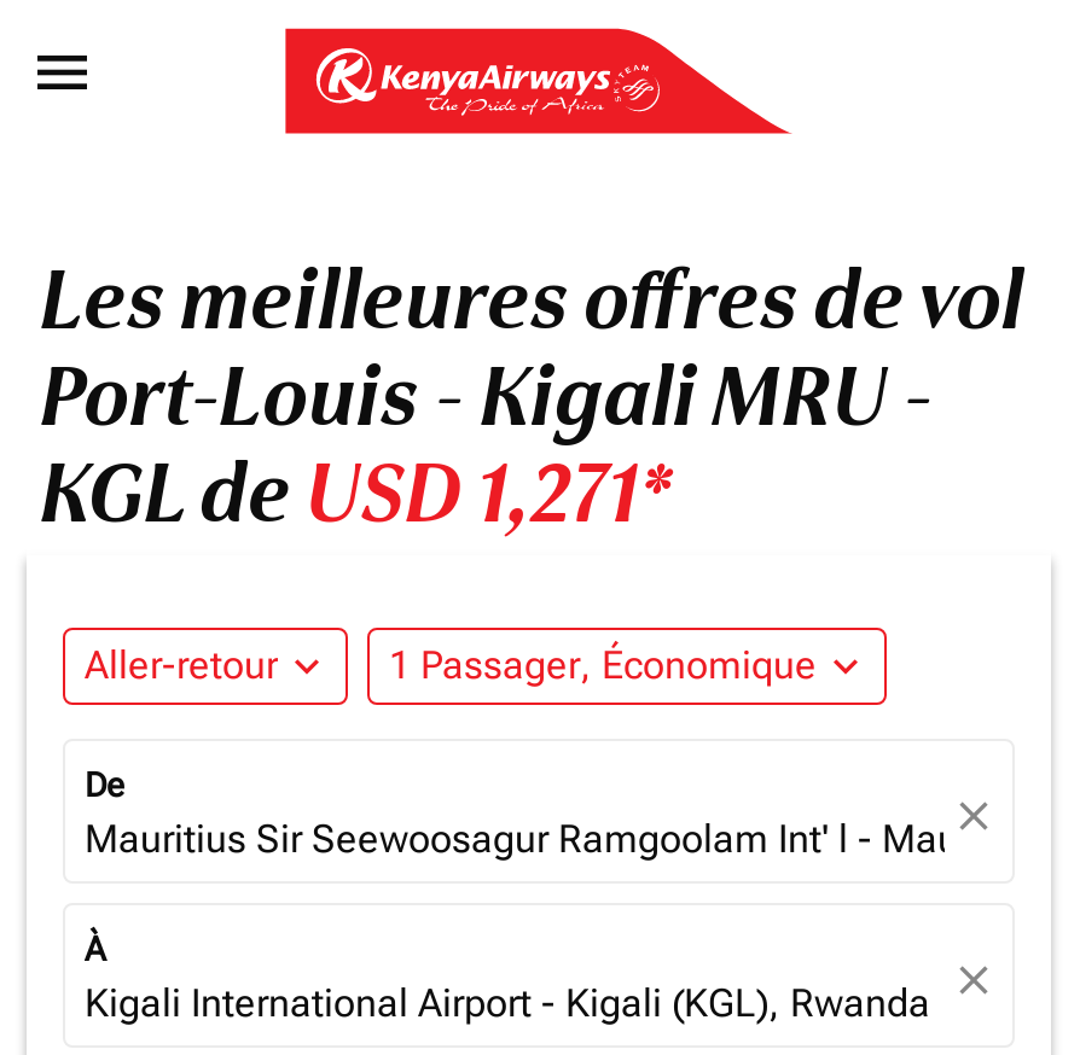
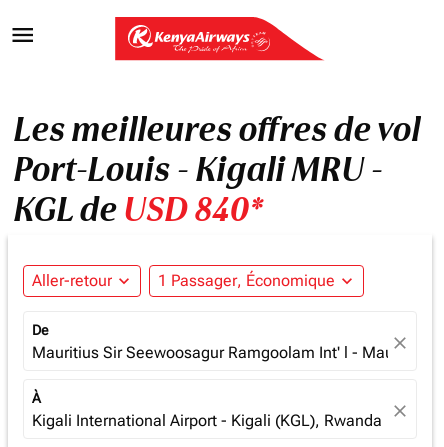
[39,444,672,546] KGL de USD 1,271* -> [13,189,263,231] KGL de USD 840*

